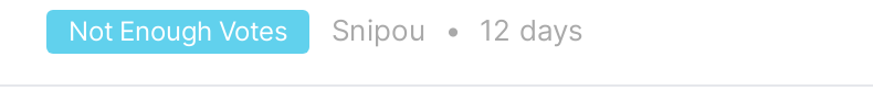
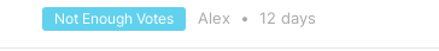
[69,12,583,47] Not Enough Votes Snipou • 12 days -> [54,8,316,27] Not Enough Votes Alex • 12 days

